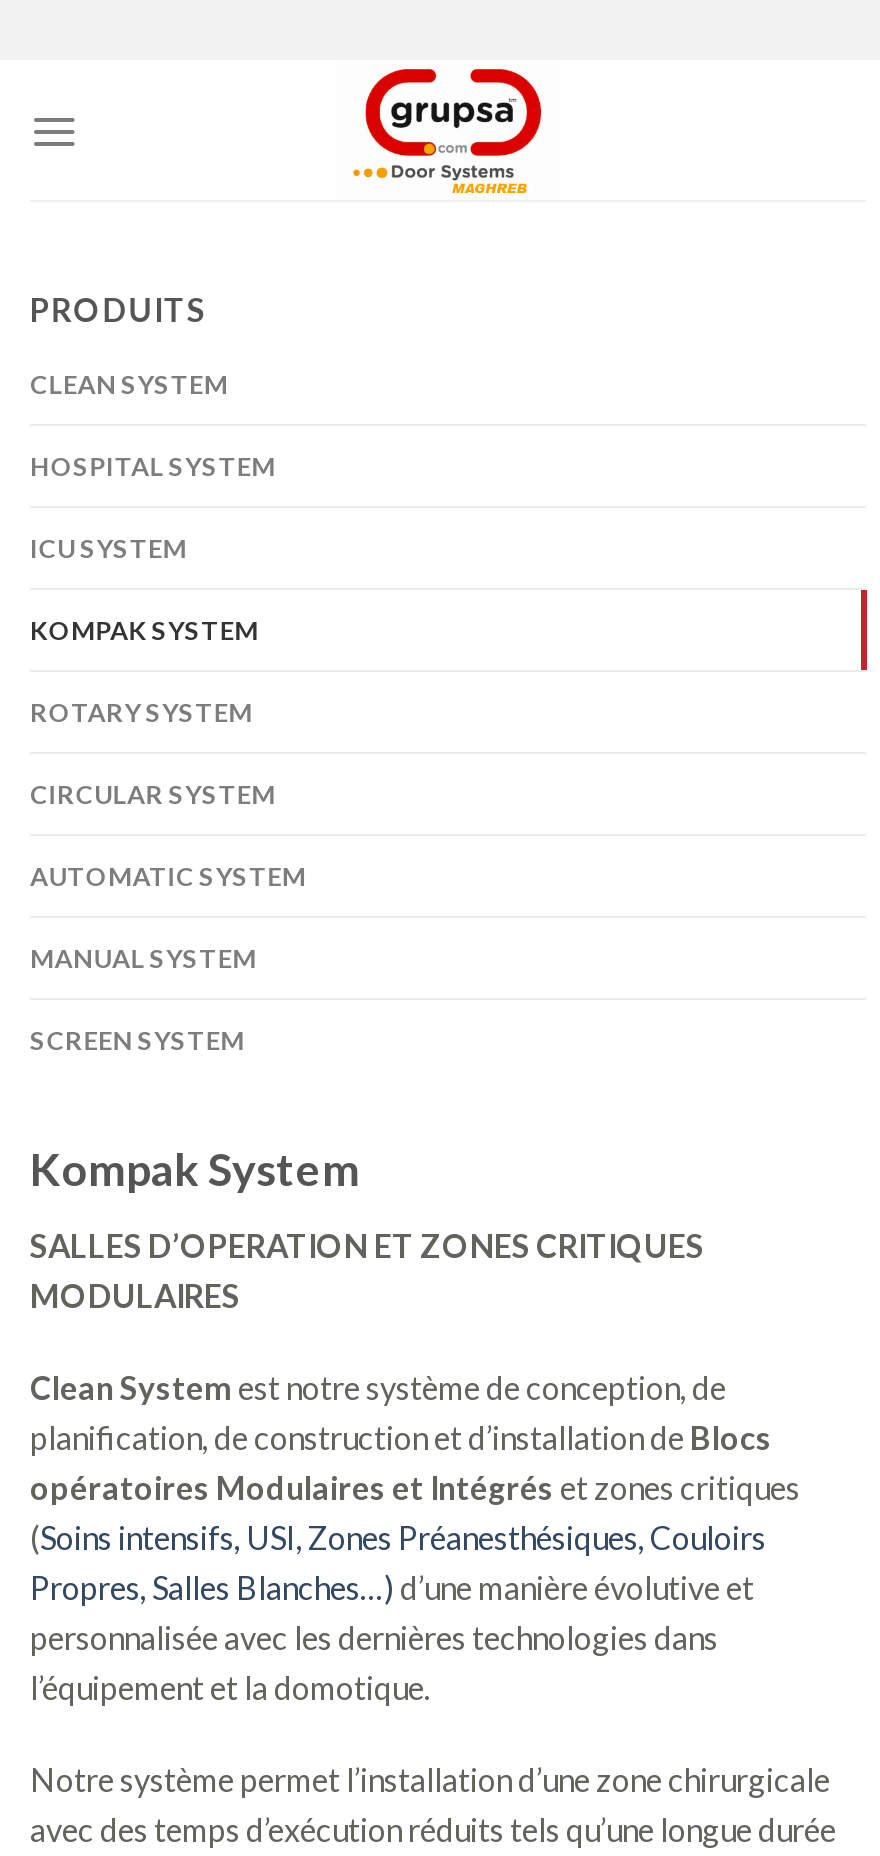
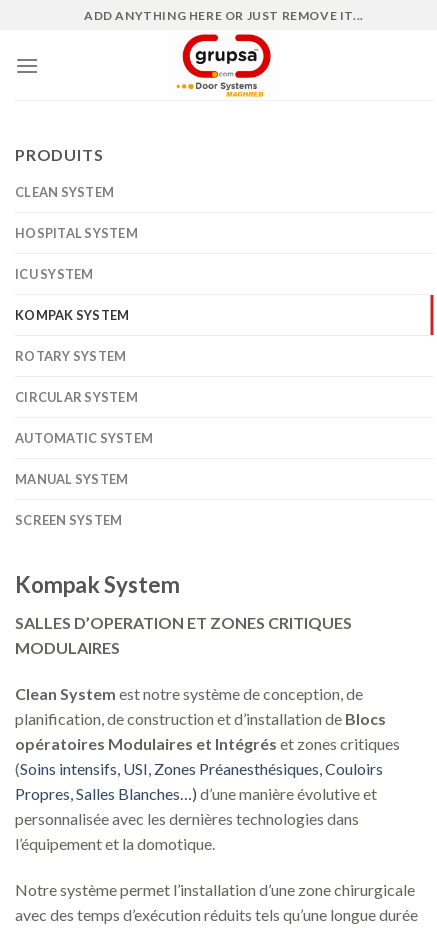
none -> [84,7,364,22] ADD ANYTHING HERE OR JUST REMOVE IT...

